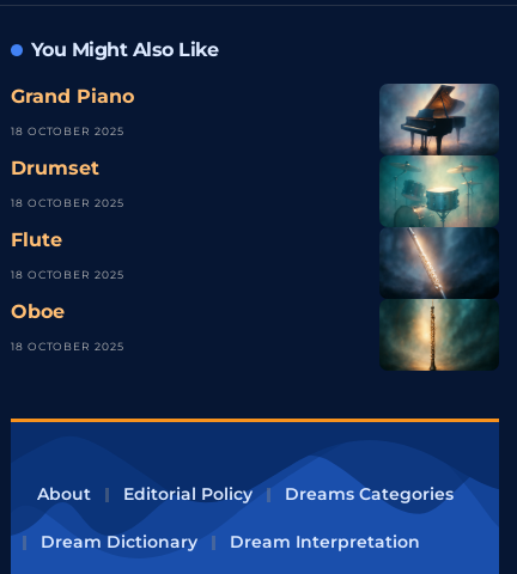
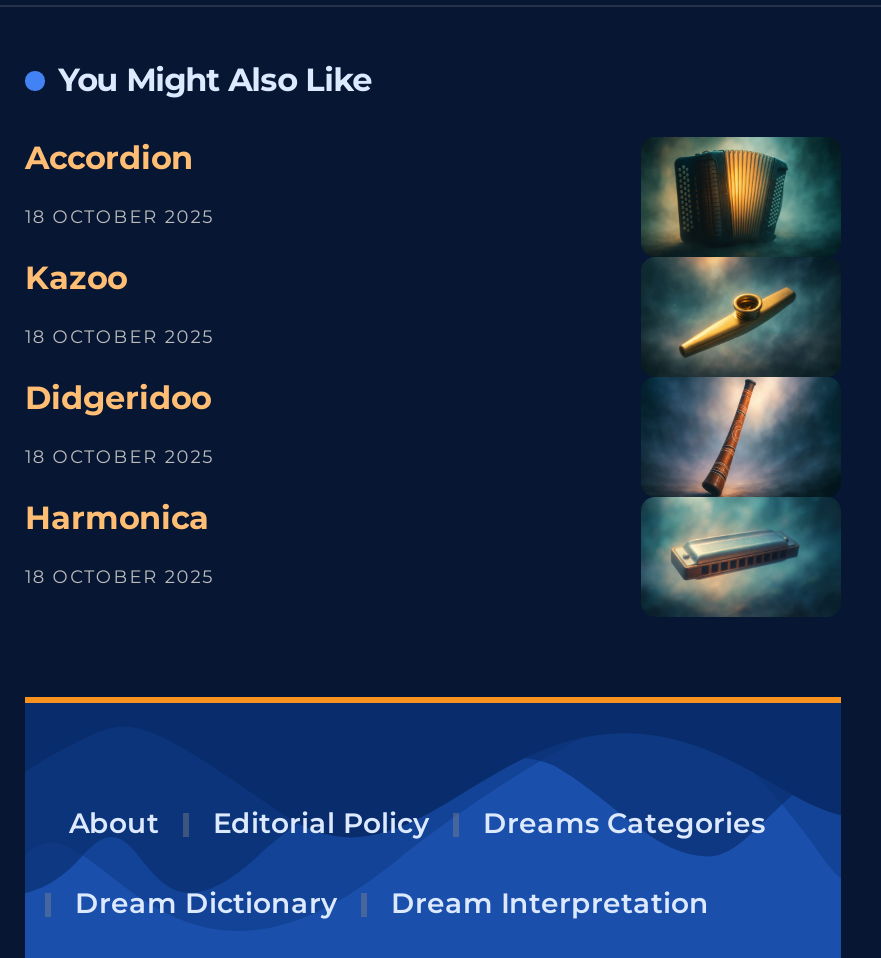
[11,85,134,107] Grand Piano -> [25,139,193,177] Accordion
[379,83,498,371] [image] -> [641,135,839,617] [image]
[11,156,99,179] Drumset -> [25,259,127,297] Kazoo
[11,228,62,251] Flute -> [25,379,211,417] Didgeridoo
[11,300,65,323] Oboe -> [25,499,209,537] Harmonica

